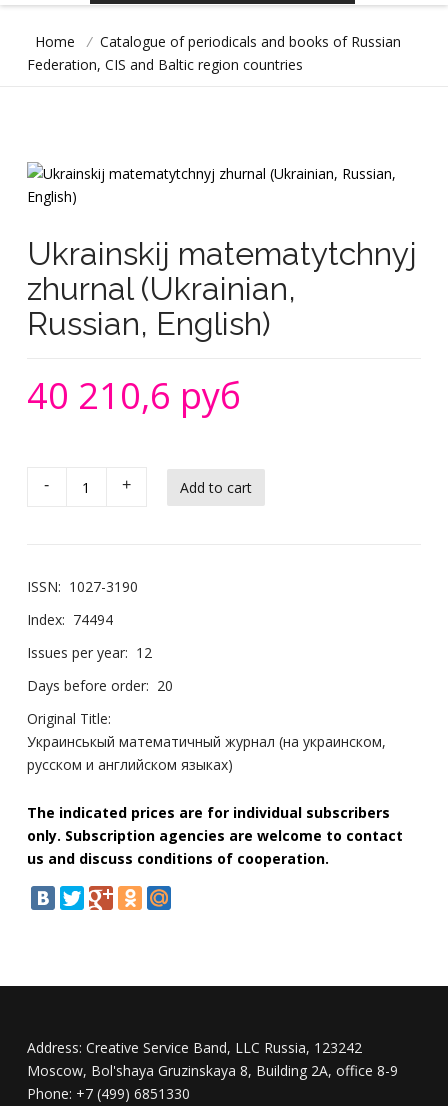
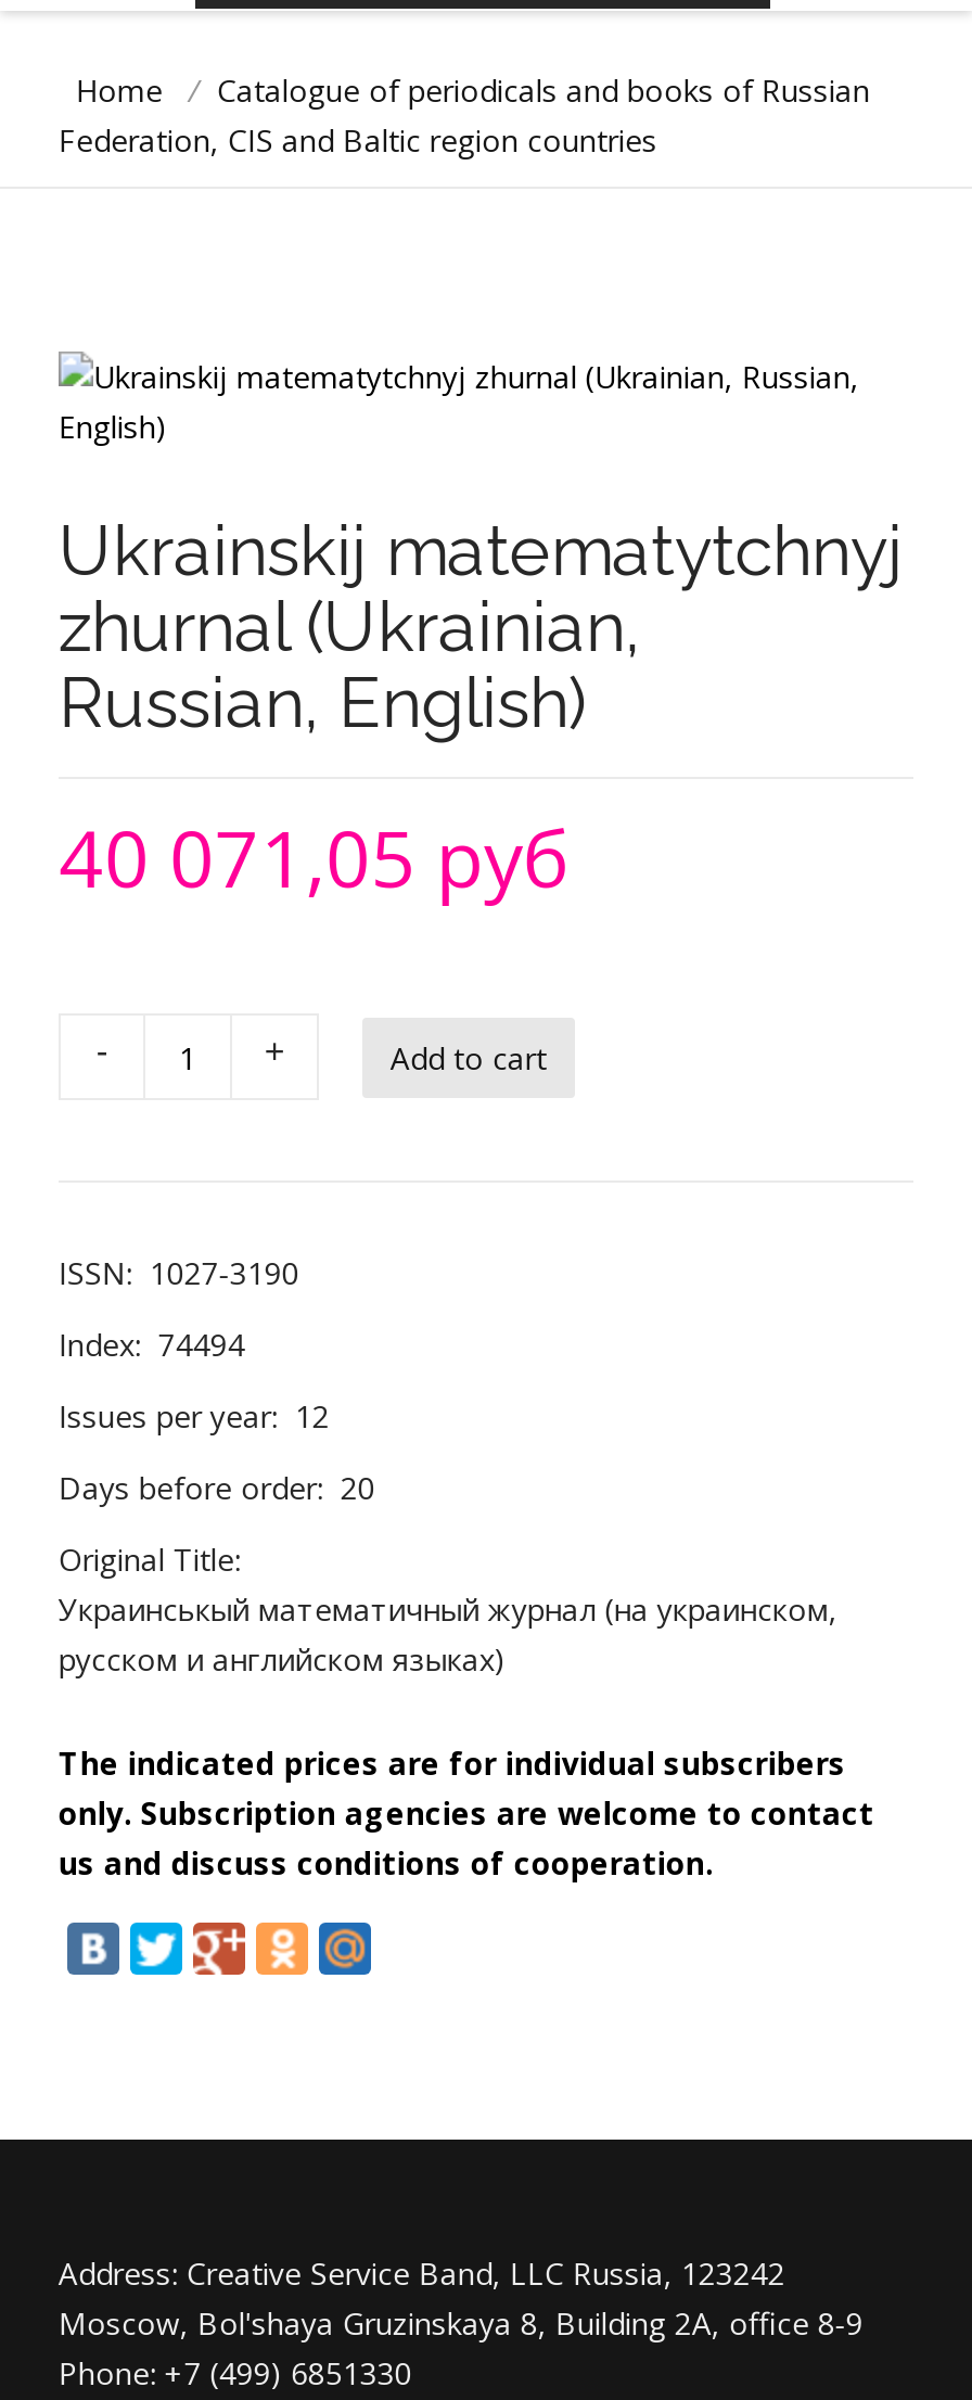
[27,371,241,420] 40 210,6 руб -> [58,805,568,911] 40 071,05 руб

